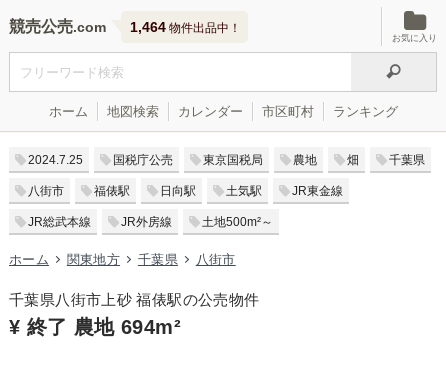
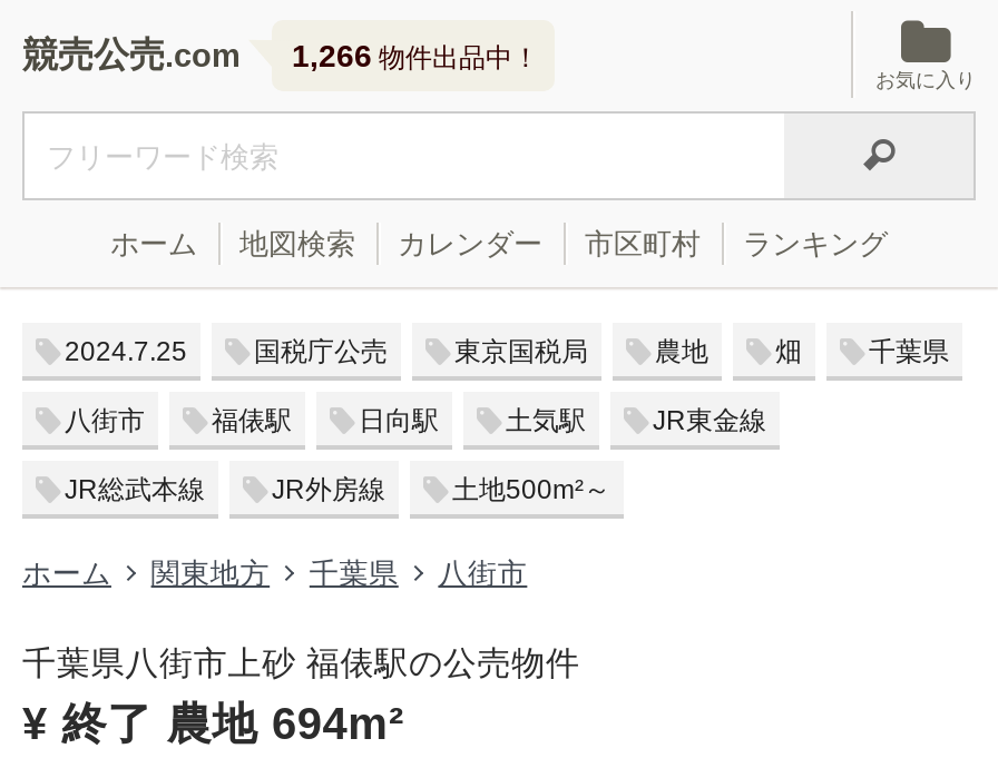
[130,19,241,35] 1,464物件出品中！ -> [292,38,539,73] 1,266物件出品中！

